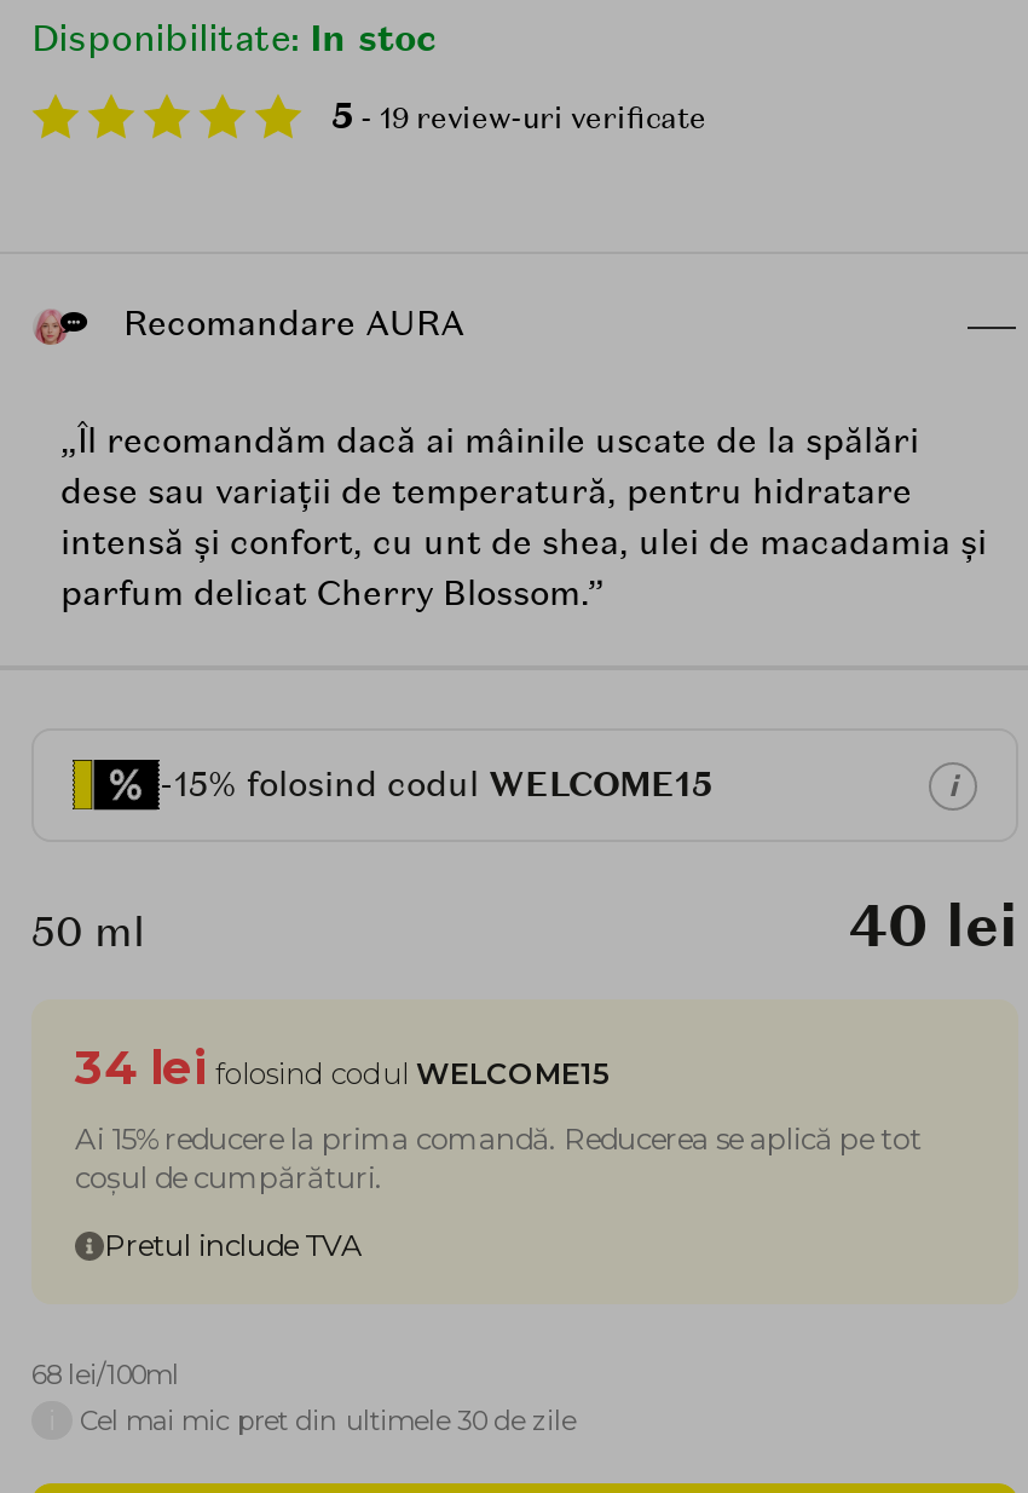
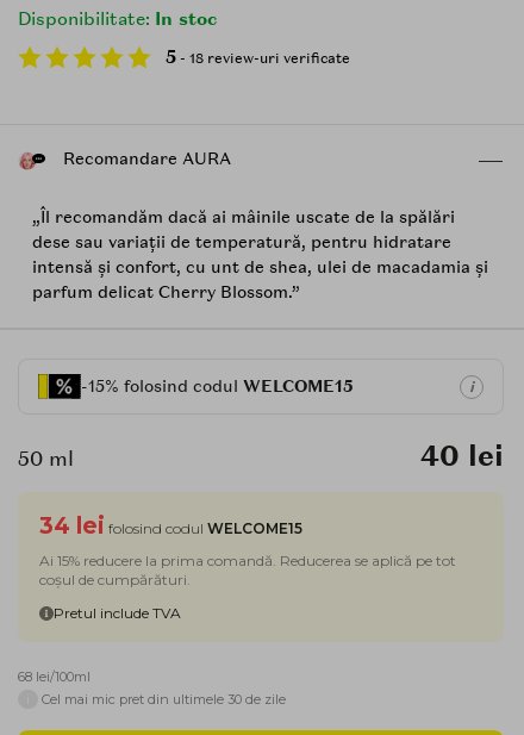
[331,91,706,139] 5 - 19 review-uri verificate -> [166,45,350,68] 5 - 18 review-uri verificate

